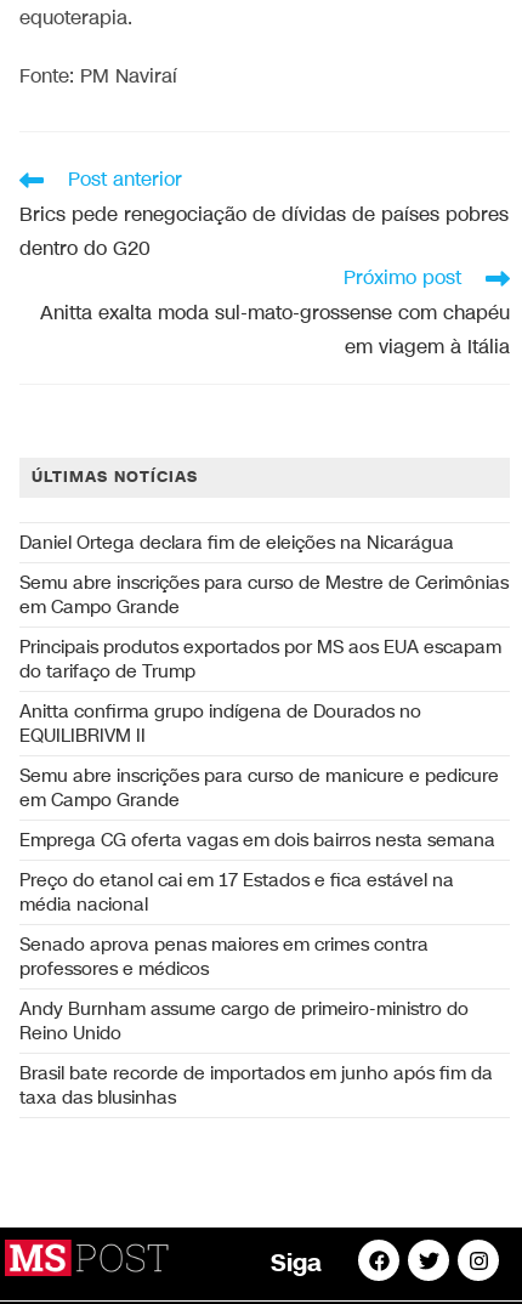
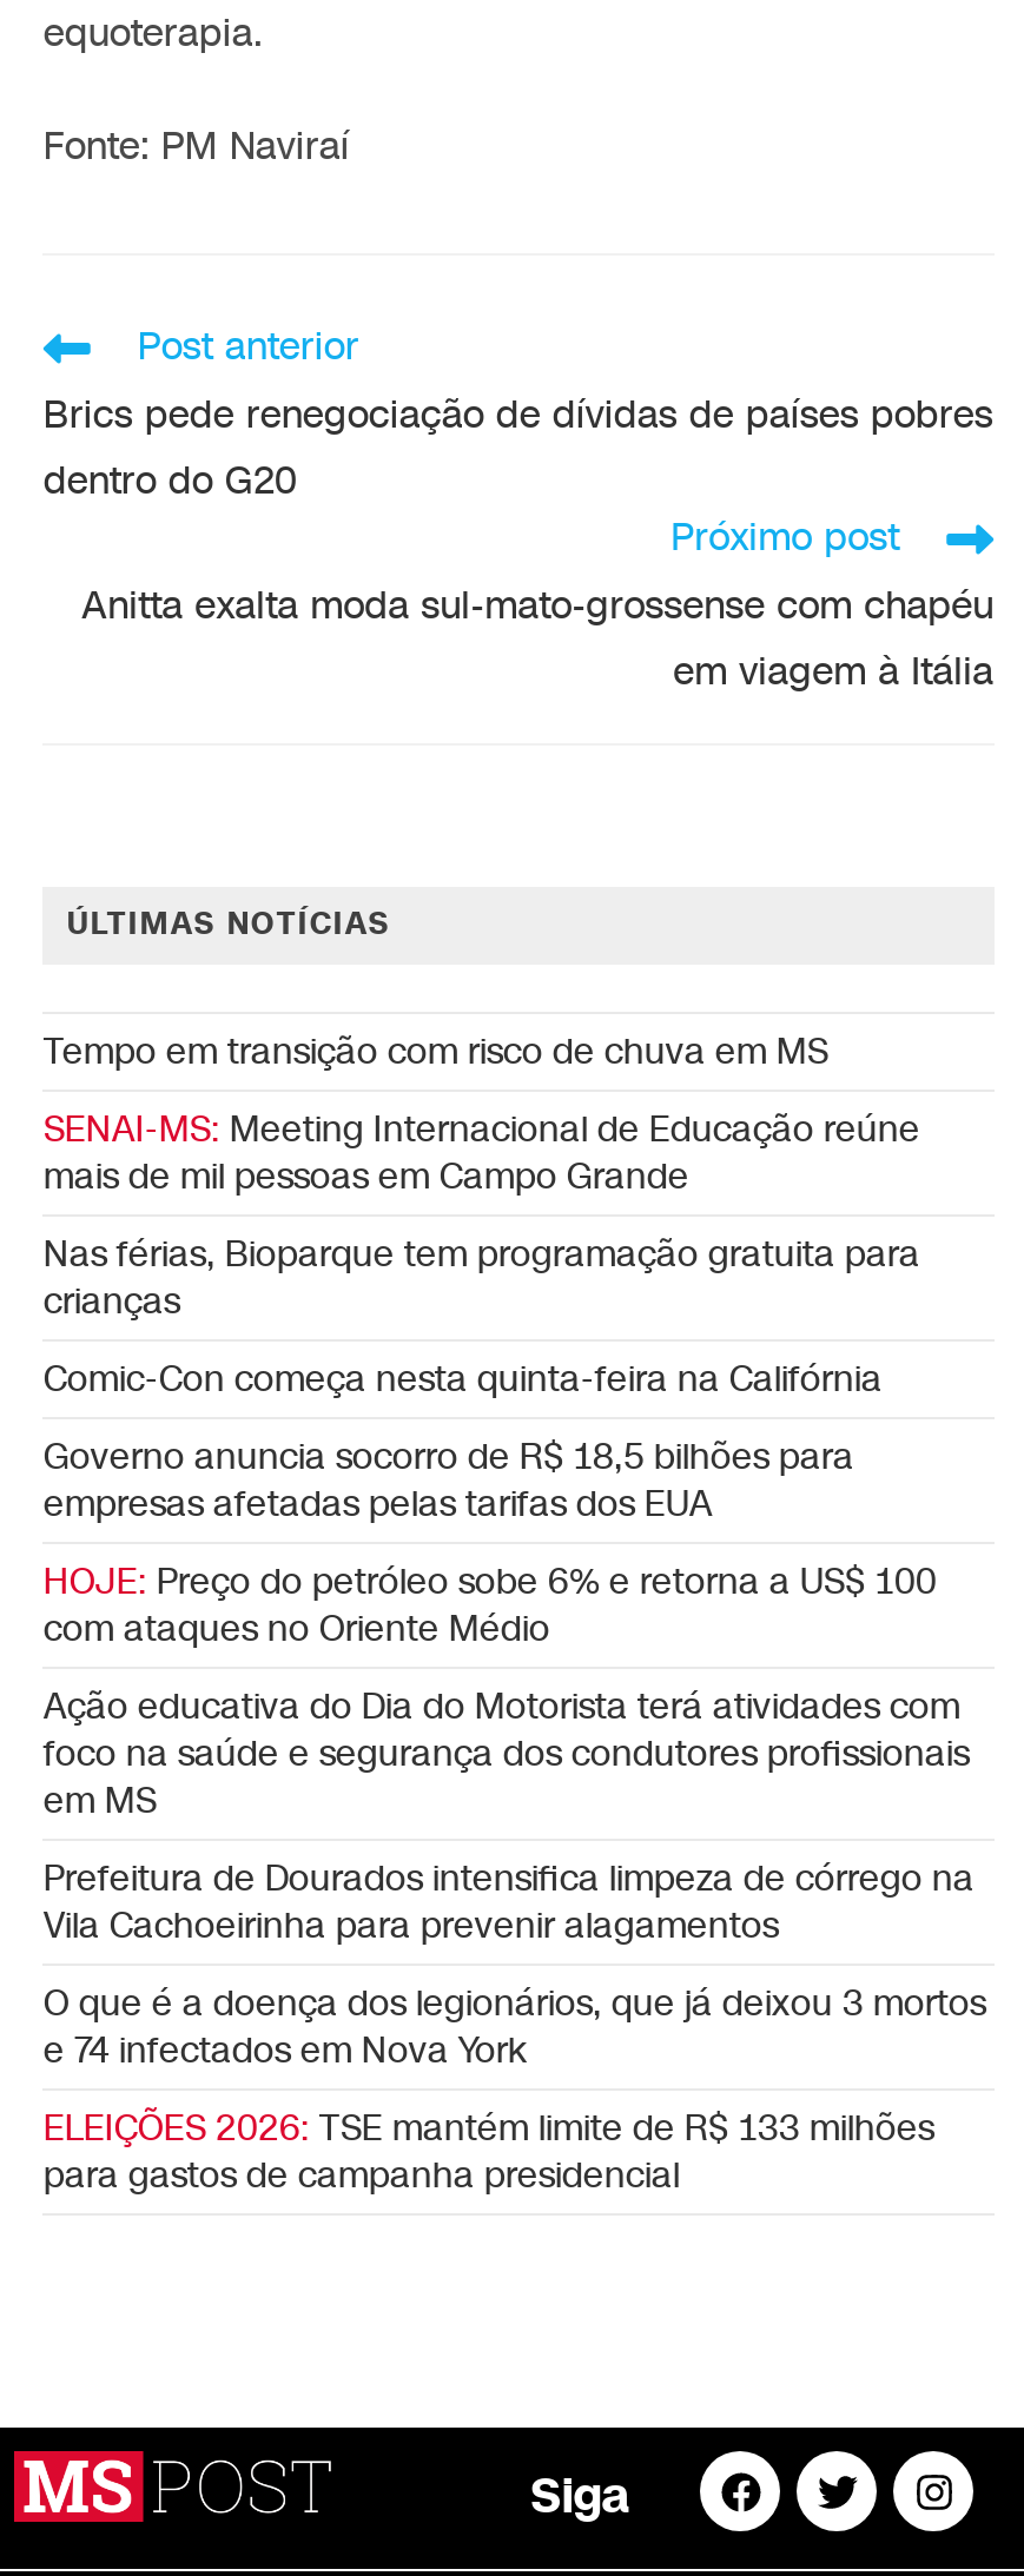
[20,531,455,555] Daniel Ortega declara fim de eleições na Nicarágua -> [43,1029,828,1076] Tempo em transição com risco de chuva em MS
[20,571,509,619] Semu abre inscrições para curso de Mestre de Cerimônias | em Campo Grande -> [43,1106,920,1201] SENAI-MS: Meeting Internacional de Educação reúne | mais de mil pessoas em Campo Grande
[20,635,502,684] Principais produtos exportados por MS aos EUA escapam | do tarifaço de Trump -> [43,1231,920,1326] Nas férias, Bioparque tem programação gratuita para | crianças
[20,700,422,748] Anitta confirma grupo indígena de Dourados no | EQUILIBRIVM II -> [43,1356,882,1403] Comic-Con começa nesta quinta-feira na Califórnia
[20,764,499,813] Semu abre inscrições para curso de manicure e pedicure | em Campo Grande -> [43,1434,854,1528] Governo anuncia socorro de R$ 18,5 bilhões para | empresas afetadas pelas tarifas dos EUA
[20,828,496,853] Emprega CG oferta vagas em dois bairros nesta semana -> [43,1559,937,1653] HOJE: Preço do petróleo sobe 6% e retorna a US$ 100 | com ataques no Oriente Médio
[20,868,455,917] Preço do etanol cai em 17 Estados e fica estável na | média nacional -> [43,1684,970,1825] Ação educativa do Dia do Motorista terá atividades com | foco na saúde e segurança dos condutores profissionais | em MS
[20,933,429,981] Senado aprova penas maiores em crimes contra | professores e médicos -> [43,1856,974,1950] Prefeitura de Dourados intensifica limpeza de córrego na | Vila Cachoeirinha para prevenir alagamentos
[20,997,469,1046] Andy Burnham assume cargo de primeiro-ministro do | Reino Unido -> [43,1980,986,2075] O que é a doença dos legionários, que já deixou 3 mortos | e 74 infectados em Nova York
[20,1061,493,1110] Brasil bate recorde de importados em junho após fim da | taxa das blusinhas -> [43,2105,934,2200] ELEIÇÕES 2026: TSE mantém limite de R$ 133 milhões | para gastos de campanha presidencial

